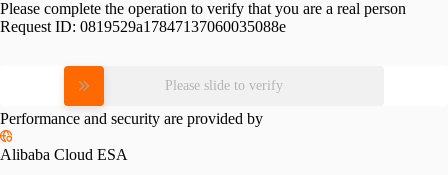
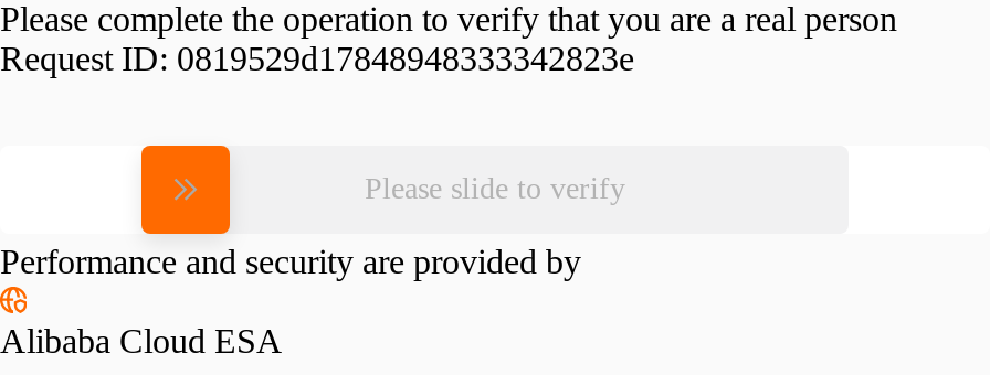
[0,18,286,35] Request ID: 0819529a17847137060035088e -> [0,40,634,77] Request ID: 0819529d17848948333342823e

